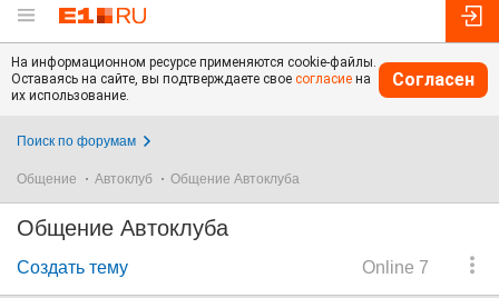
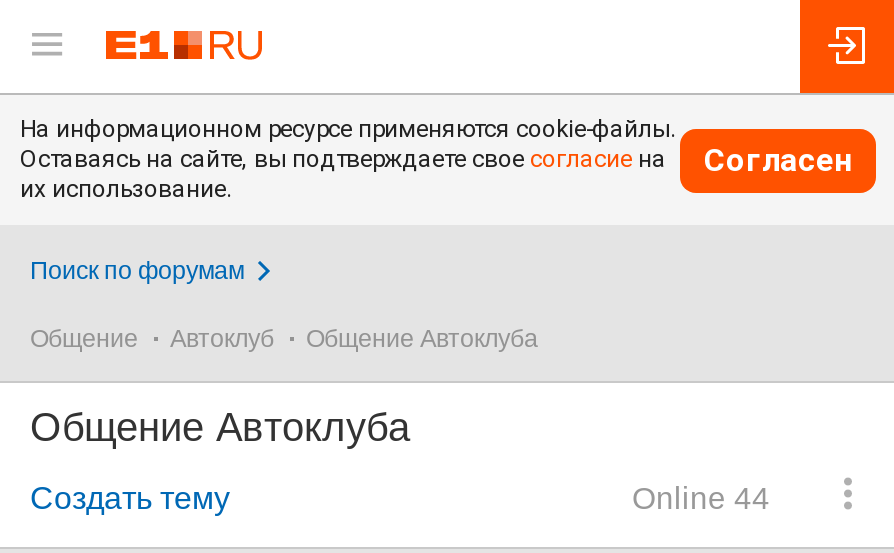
[362,258,429,277] Online 7 -> [632,481,770,515] Online 44

